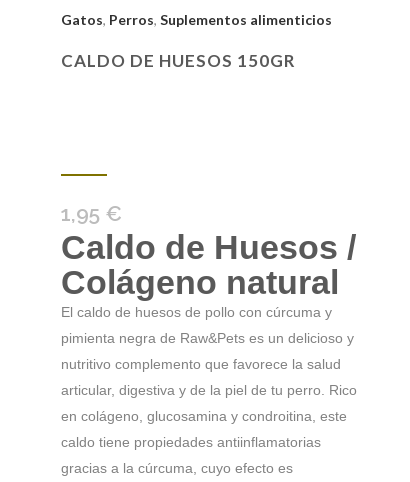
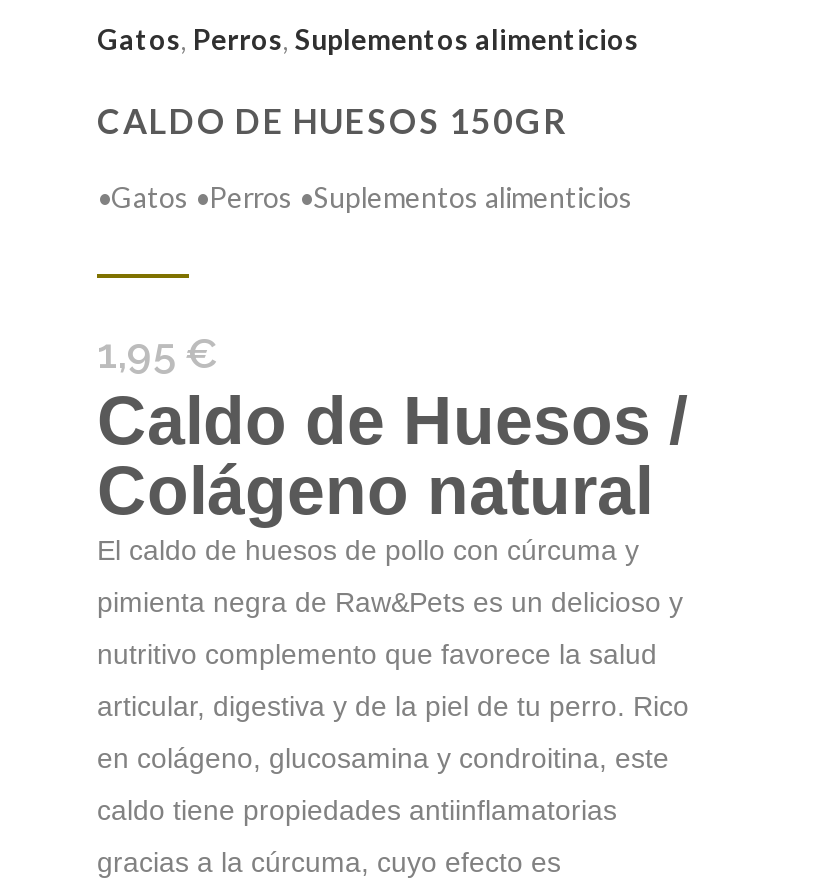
none -> [97,180,633,214] •Gatos •Perros •Suplementos alimenticios

